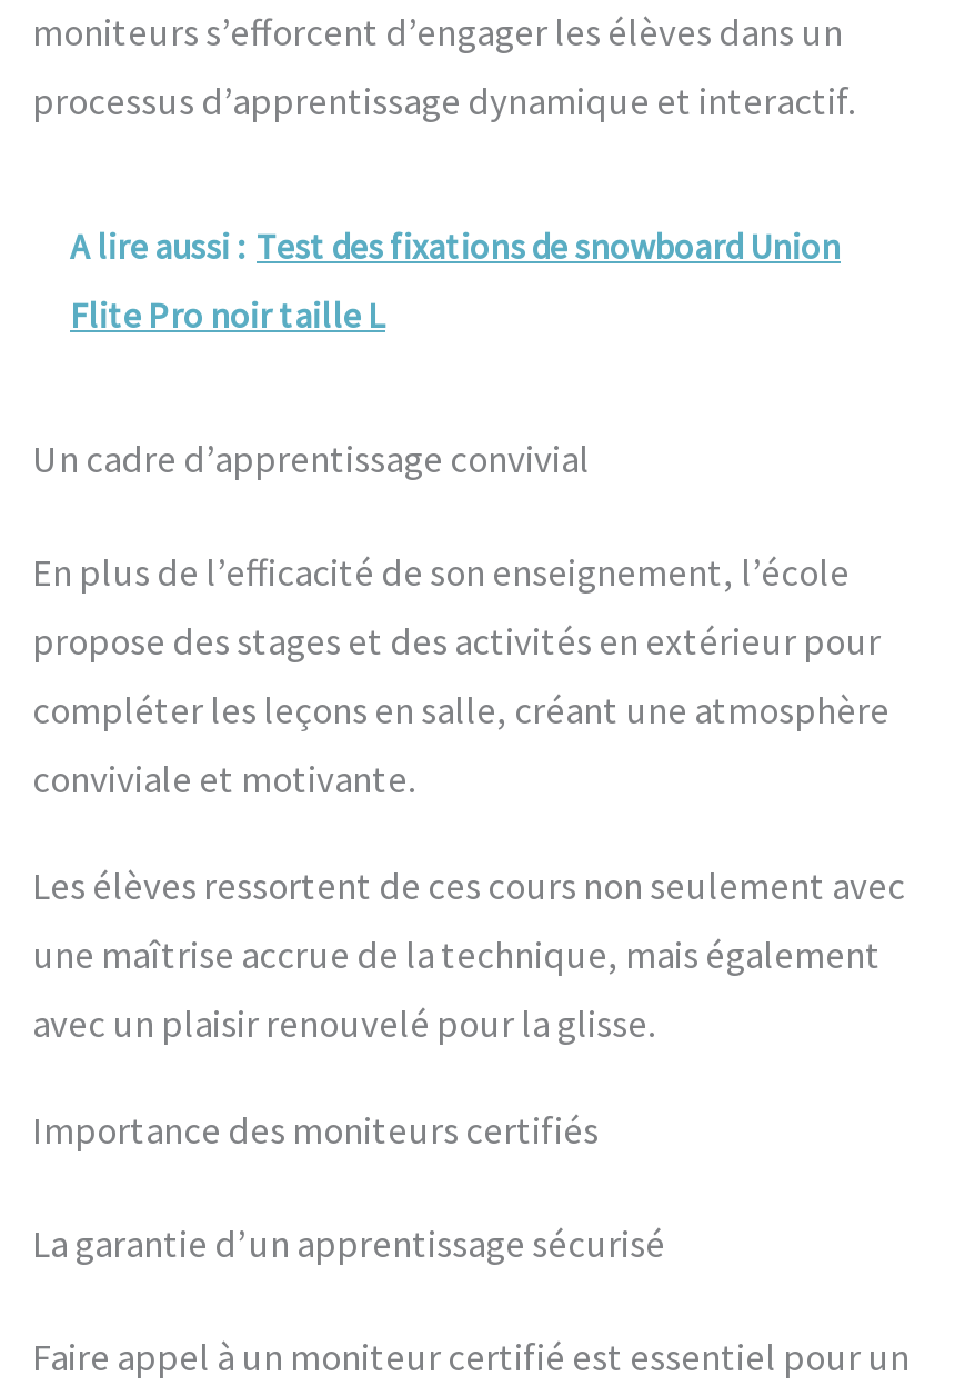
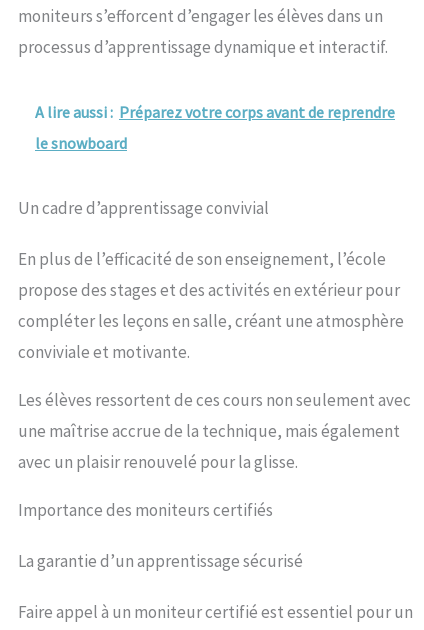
[70,225,841,269] A lire aussi : Test des fixations de snowboard Union -> [35,102,395,122] A lire aussi : Préparez votre corps avant de reprendre
[70,294,385,338] Flite Pro noir taille L -> [35,133,127,153] le snowboard

